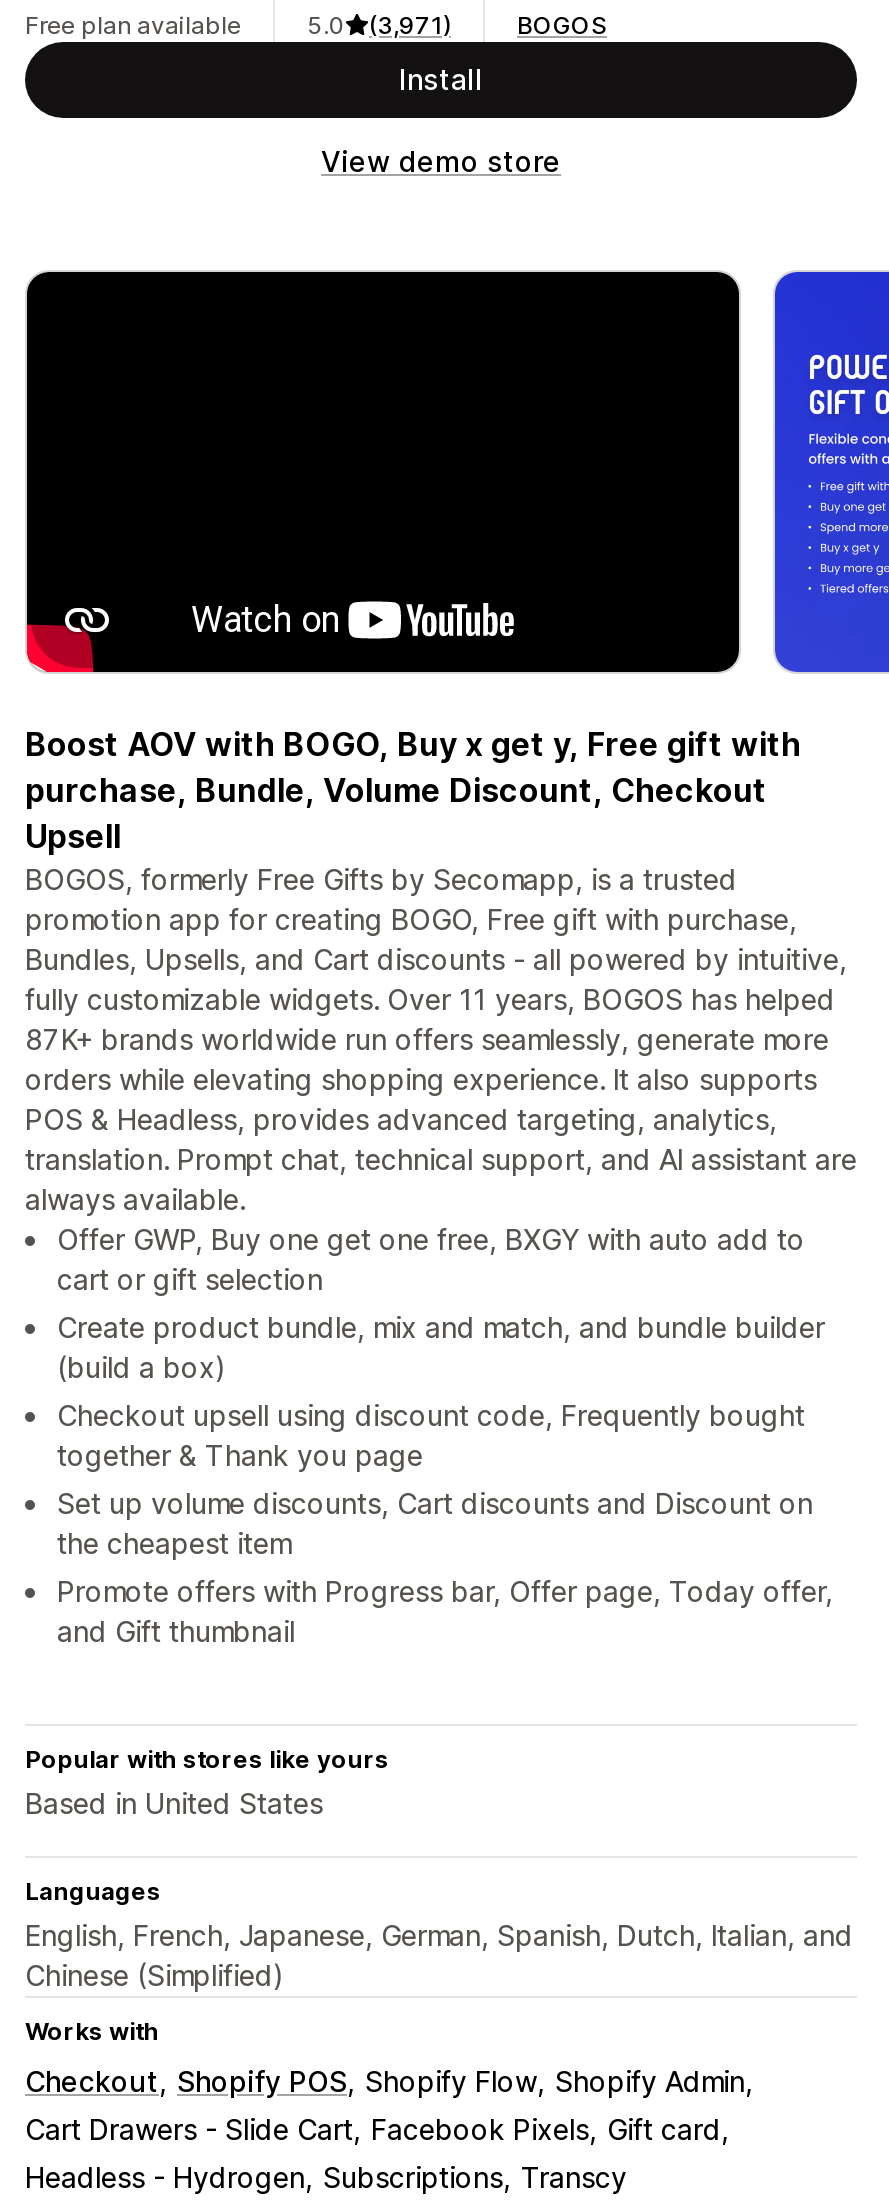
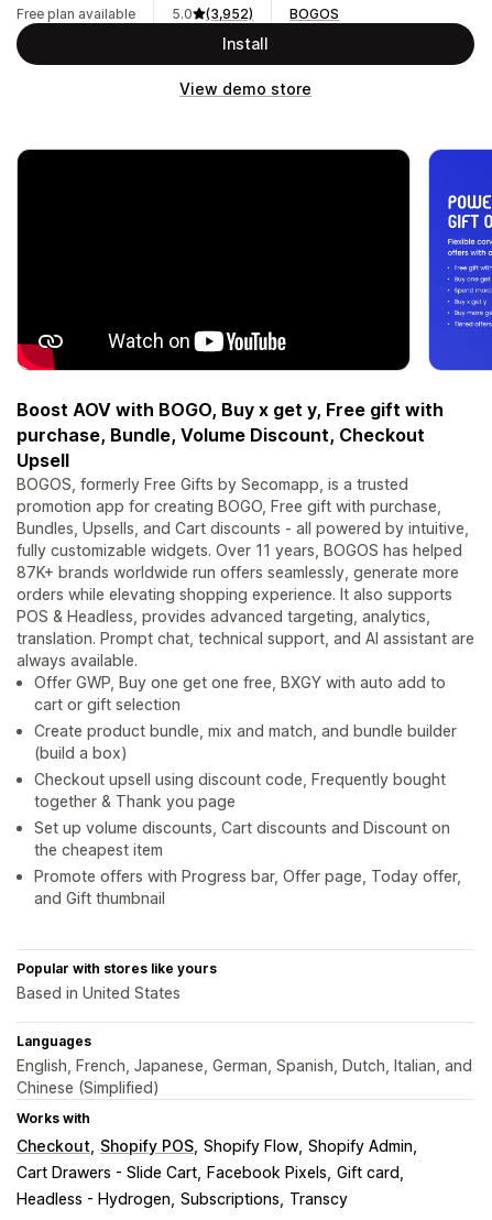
[307,10,451,40] 5.0 (3,971) -> [172,6,253,22] 5.0 (3,952)

